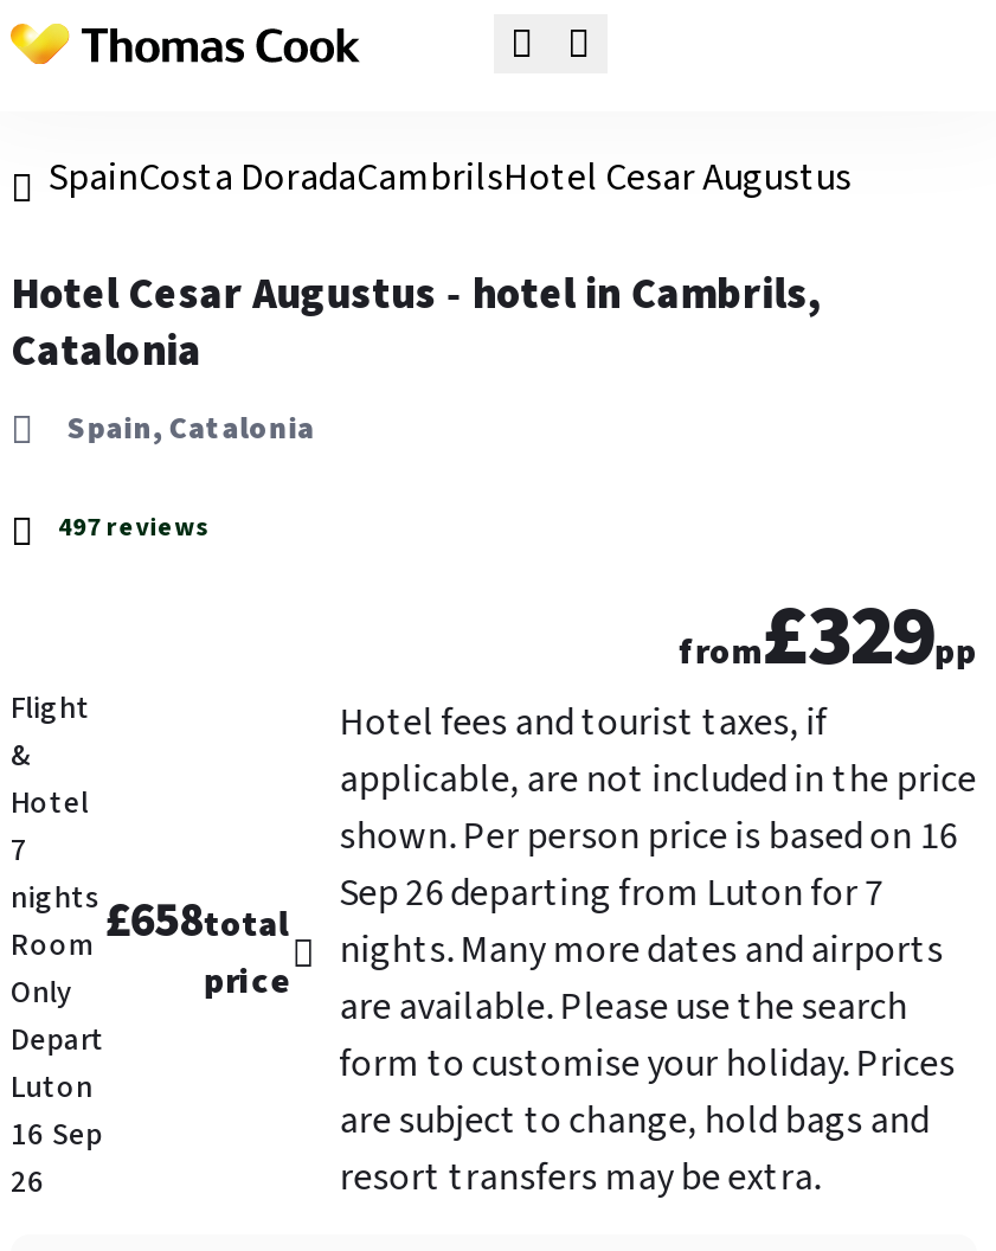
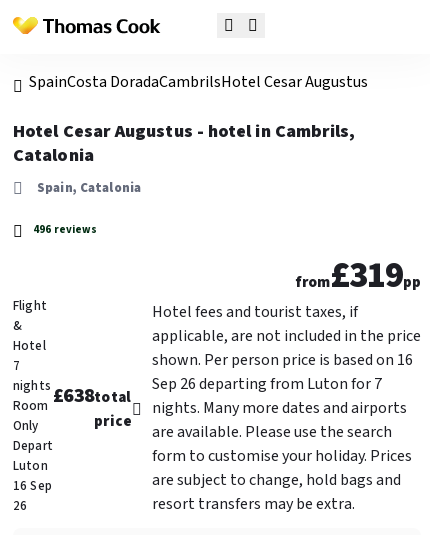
[58,510,211,545] 497 reviews -> [33,222,97,237] 496 reviews
[678,576,977,697] from£329pp -> [295,250,421,301] from£319pp
[11,867,943,976] nights Room £658total Sep 26 departing from Luton for 7 nights. Many more dates and airports -> [13,373,407,419] nights Room £638total Sep 26 departing from Luton for 7 nights. Many more dates and airports

